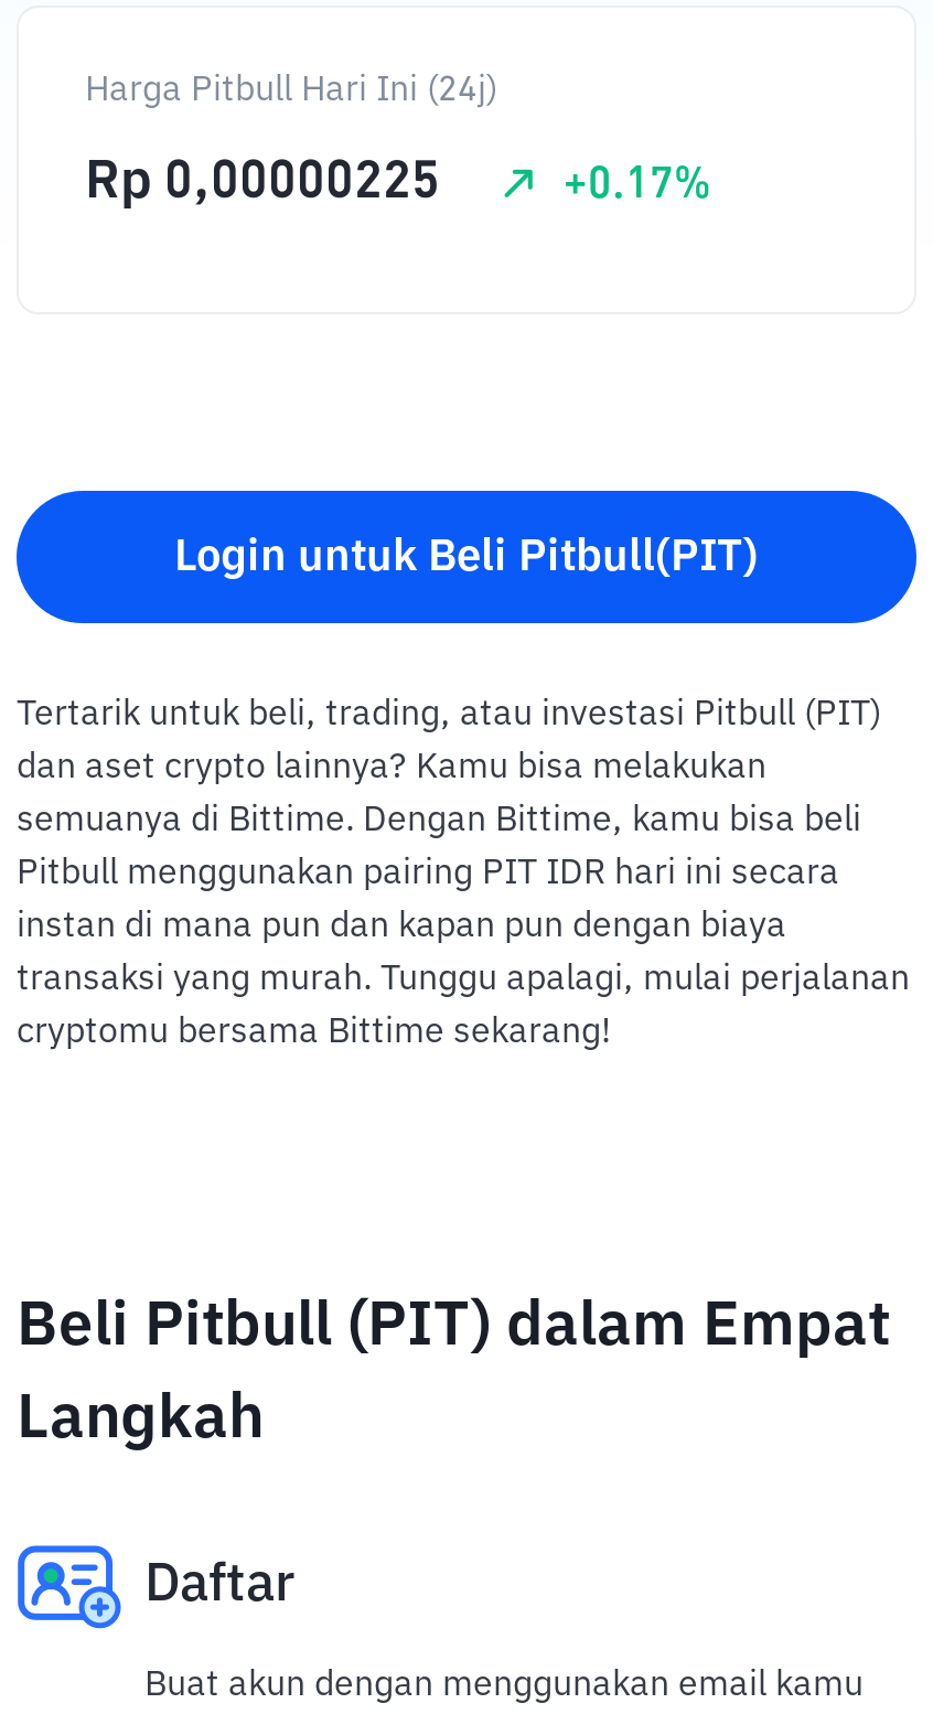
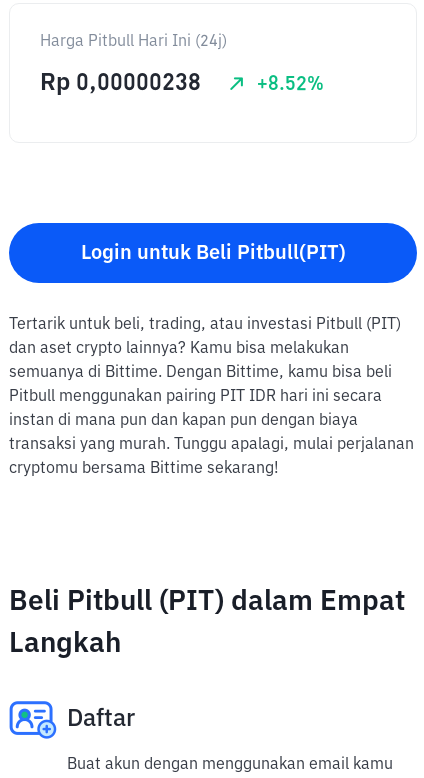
[85,156,440,208] Rp 0,00000225 -> [40,71,201,95] Rp 0,00000238
[564,161,711,205] +0.17% -> [257,73,324,93] +8.52%

